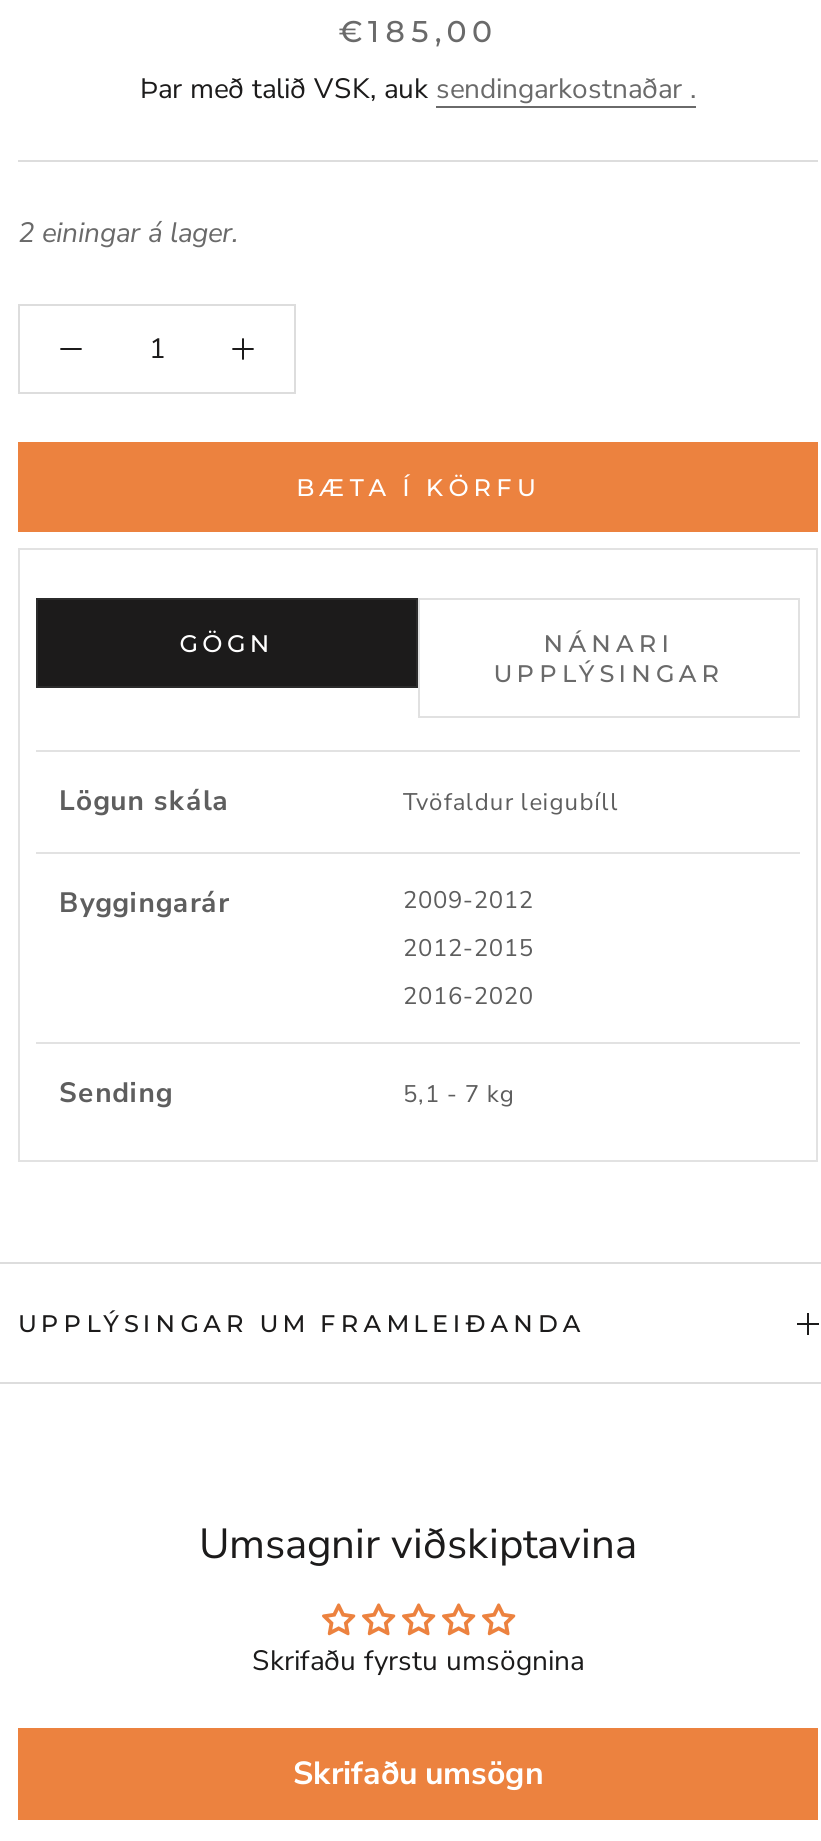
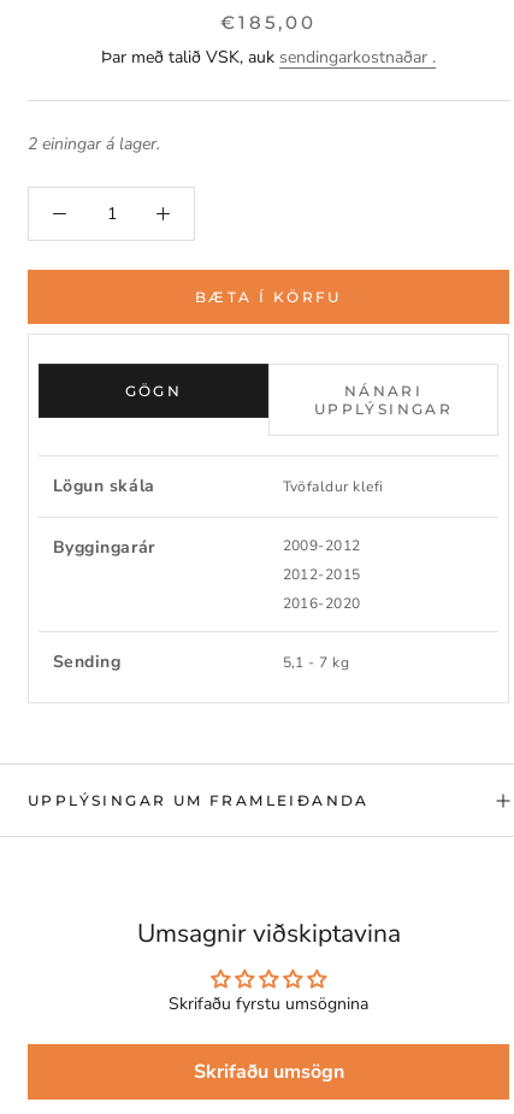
[403,787,619,819] Tvöfaldur leigubíll -> [282,477,384,497] Tvöfaldur klefi

